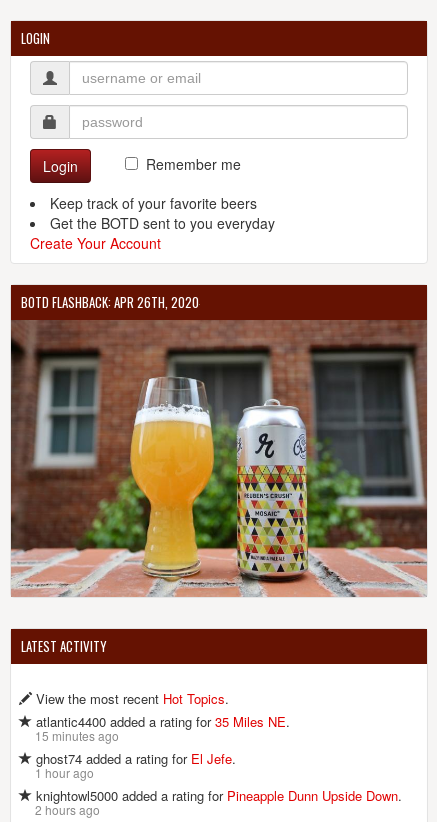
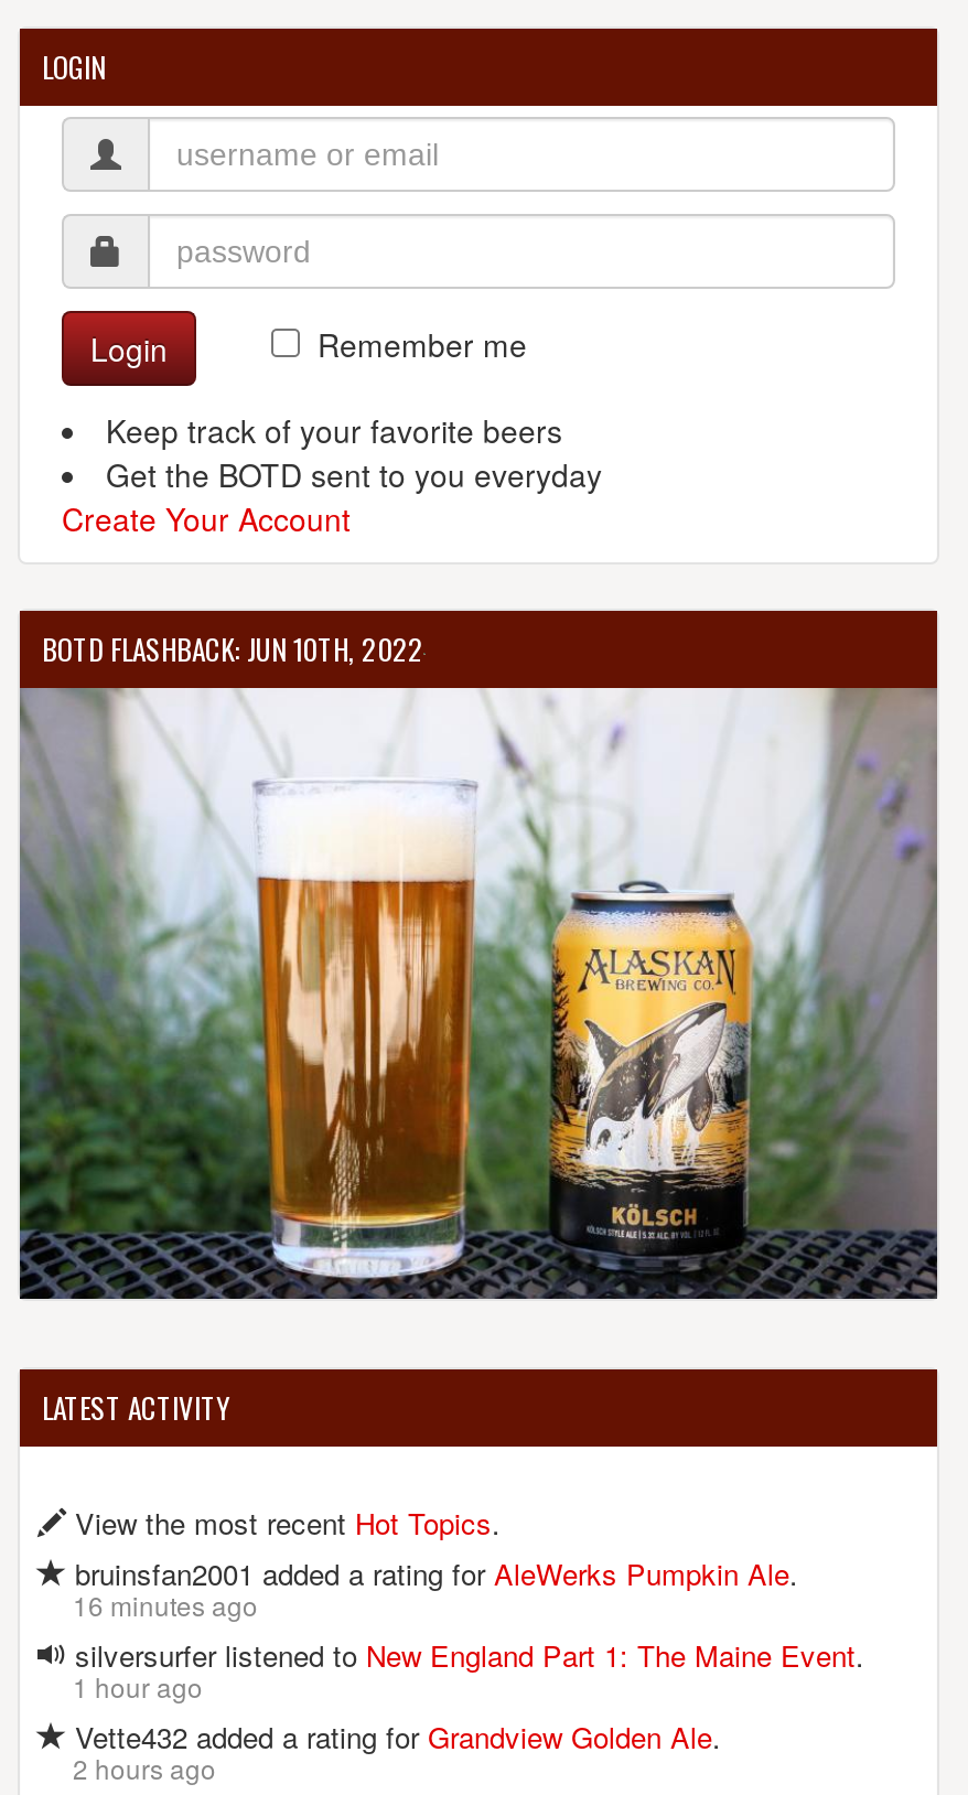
[21,292,199,312] BOTD FLASHBACK: APR 26TH, 2020 -> [42,626,423,670] BOTD FLASHBACK: JUN 10TH, 2022
[10,320,427,597] [image] -> [18,686,939,1301] [image]
[32,712,290,768] atlantic4400 added a rating for 35 Miles NE. | 15 minutes ago | ghost74 added a rating for El Jefe. -> [66,1553,864,1676] bruinsfan2001 added a rating for AleWerks Pumpkin Ale. | 16 minutes ago | silversurfer listened to New England Part 1: The Maine Event.
[32,786,402,805] knightowl5000 added a rating for Pineapple Dunn Upside Down. -> [66,1716,721,1758] Vette432 added a rating for Grandview Golden Ale.

